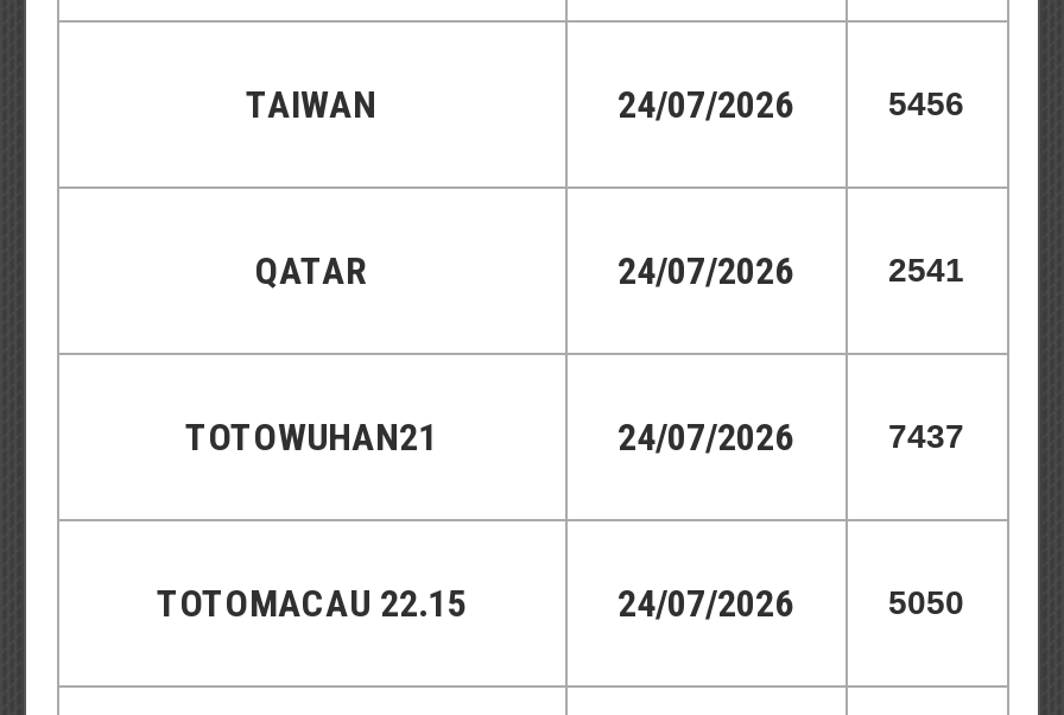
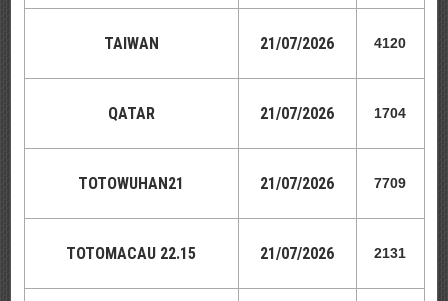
[617,82,793,127] 24/07/2026 -> [260,34,334,53] 21/07/2026
[888,84,964,122] 5456 -> [374,35,406,51] 4120
[617,248,793,293] 24/07/2026 -> [260,104,334,123] 21/07/2026
[888,251,964,289] 2541 -> [374,105,406,121] 1704
[617,415,793,460] 24/07/2026 -> [260,174,334,193] 21/07/2026
[888,417,964,455] 7437 -> [374,175,406,191] 7709
[617,581,793,626] 24/07/2026 -> [260,244,334,263] 21/07/2026
[888,583,964,621] 5050 -> [374,245,406,261] 2131

